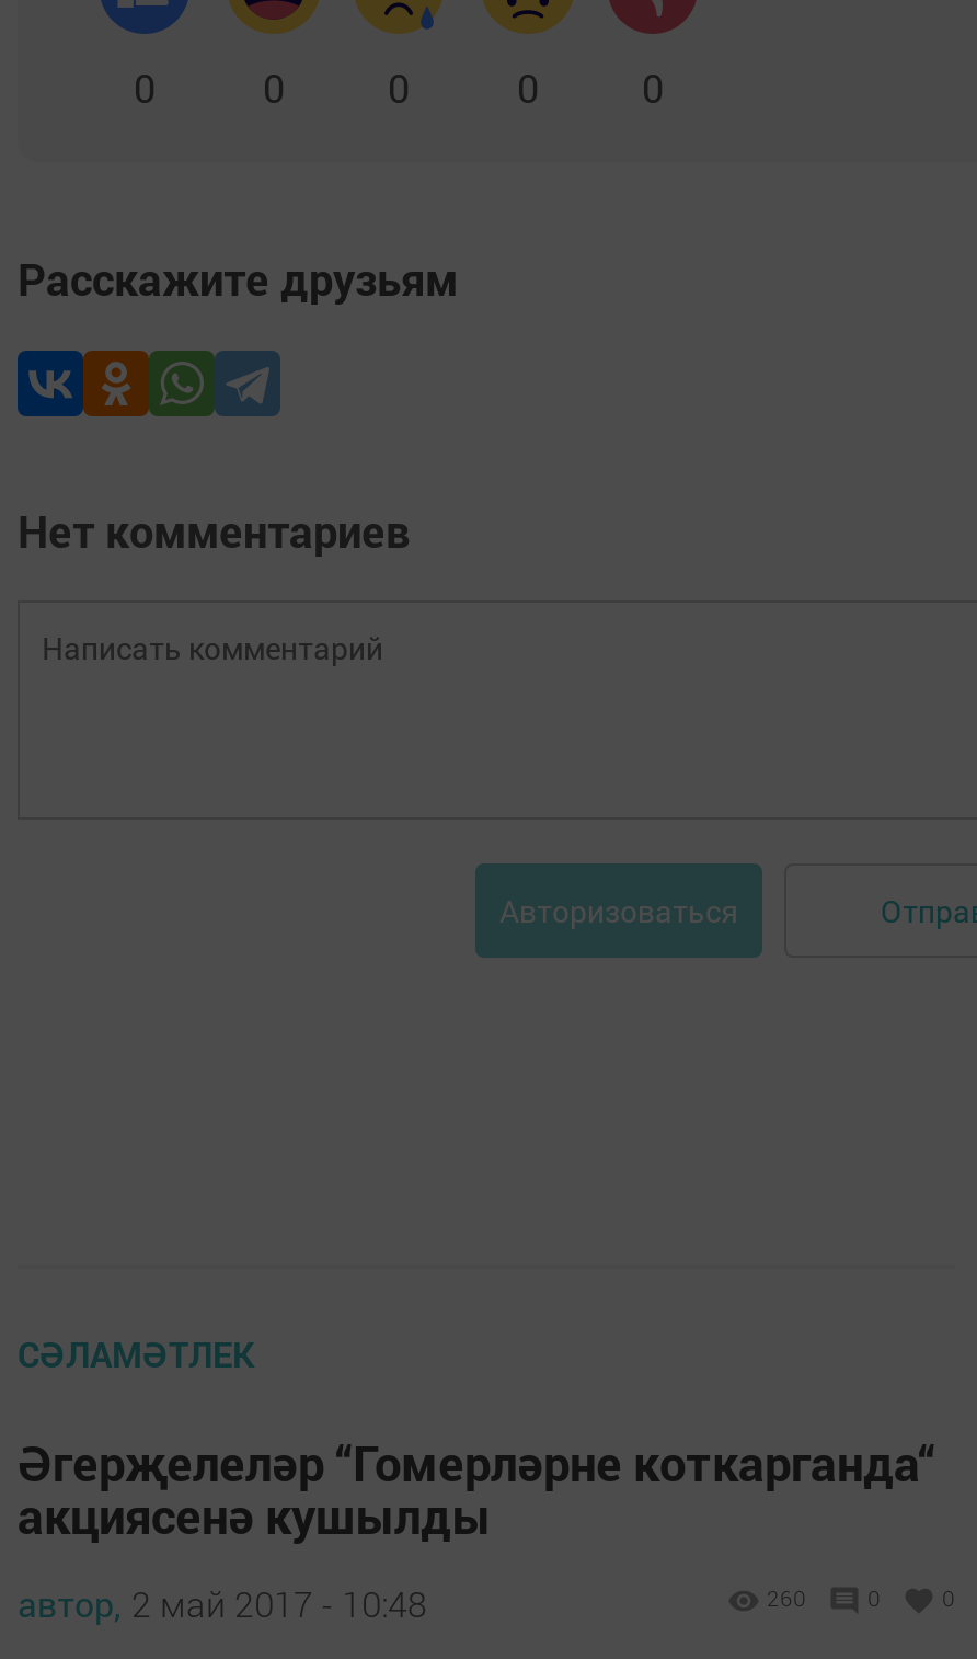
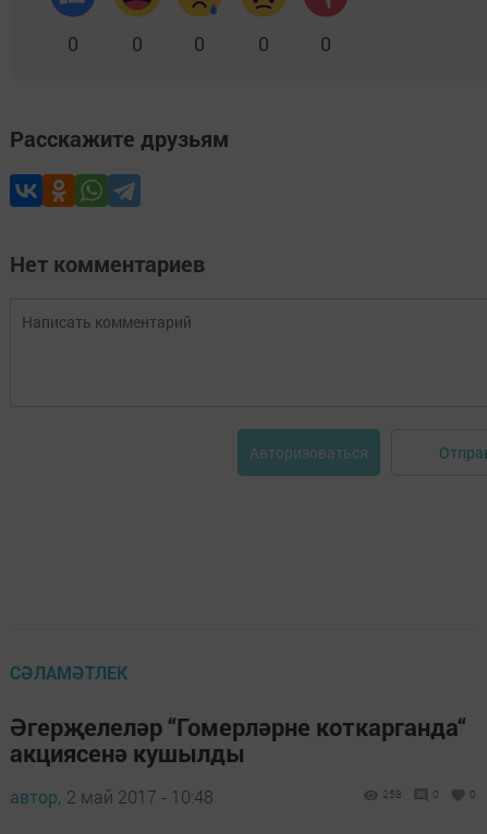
[767,1585,806,1614] 260 -> [382,788,402,802] 258

